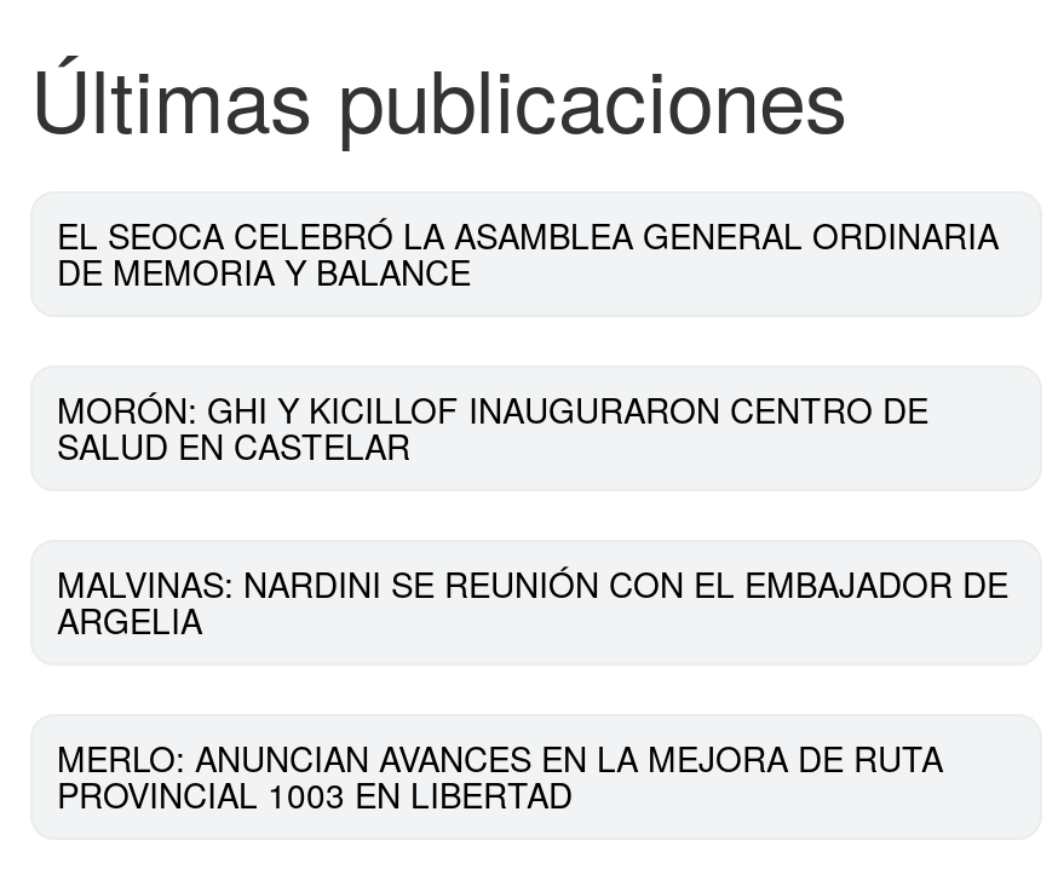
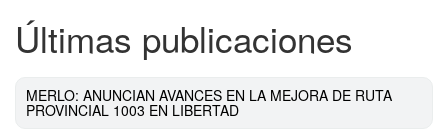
[57,210,1008,644] EL SEOCA CELEBRÓ LA ASAMBLEA GENERAL ORDINARIA | DE MEMORIA Y BALANCE | MORÓN: GHI Y KICILLOF INAUGURARON CENTRO DE | SALUD EN CASTELAR | MALVINAS: NARDINI SE REUNIÓN CON EL EMBAJADOR DE | ARGELIA -> none

